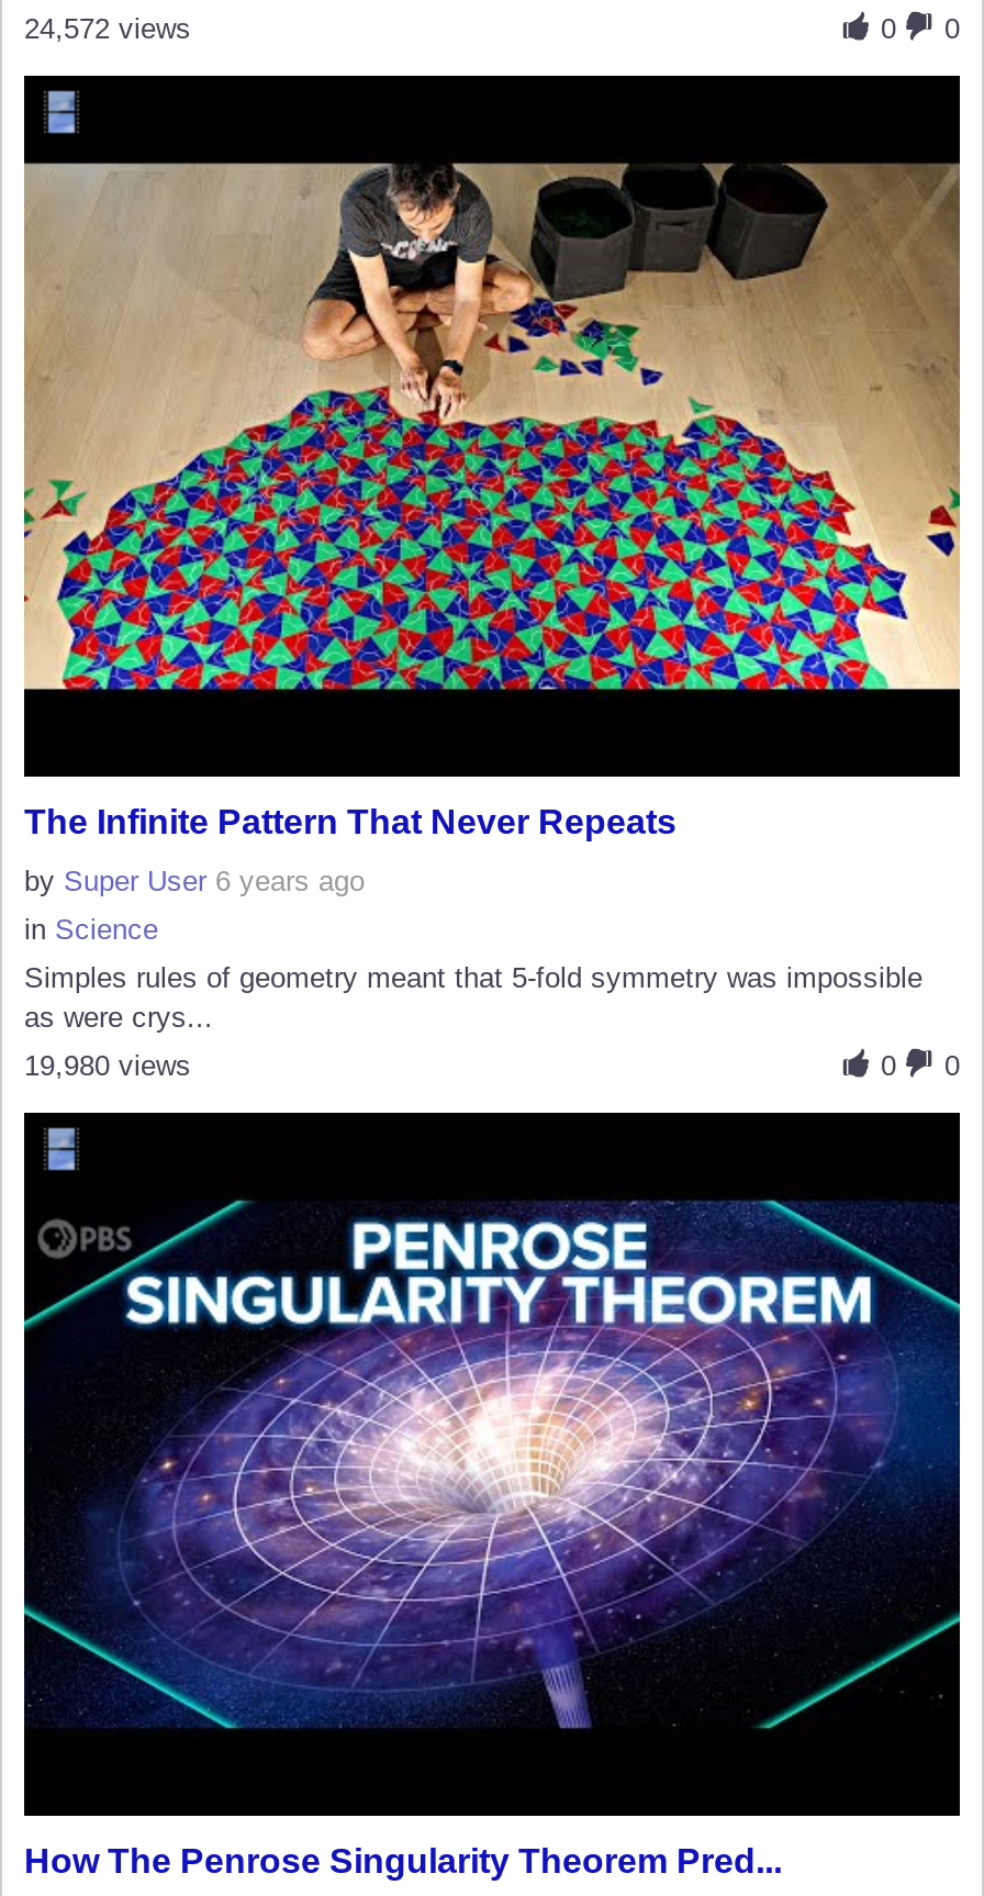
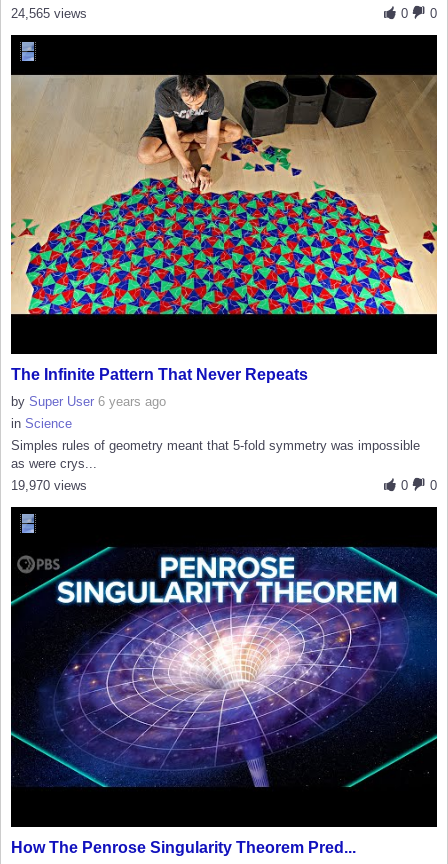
[24,11,191,44] 24,572 views -> [11,5,87,20] 24,565 views
[24,1049,191,1082] 19,980 views -> [11,478,87,493] 19,970 views

